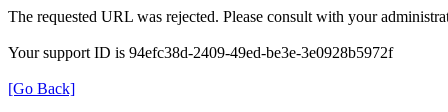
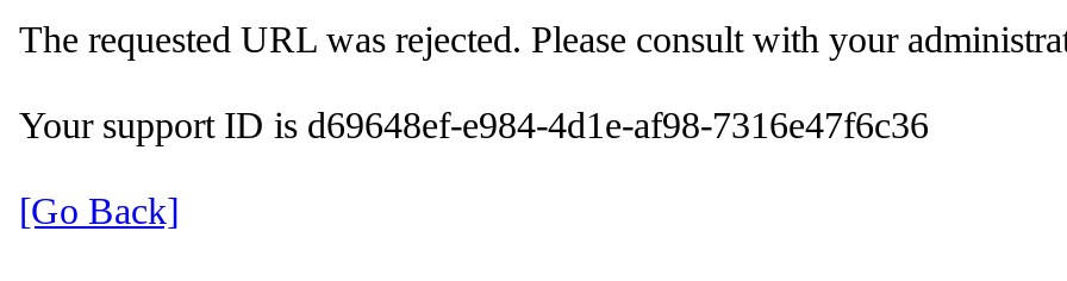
[8,44,393,61] Your support ID is 94efc38d-2409-49ed-be3e-3e0928b5972f -> [19,105,929,145] Your support ID is d69648ef-e984-4d1e-af98-7316e47f6c36

